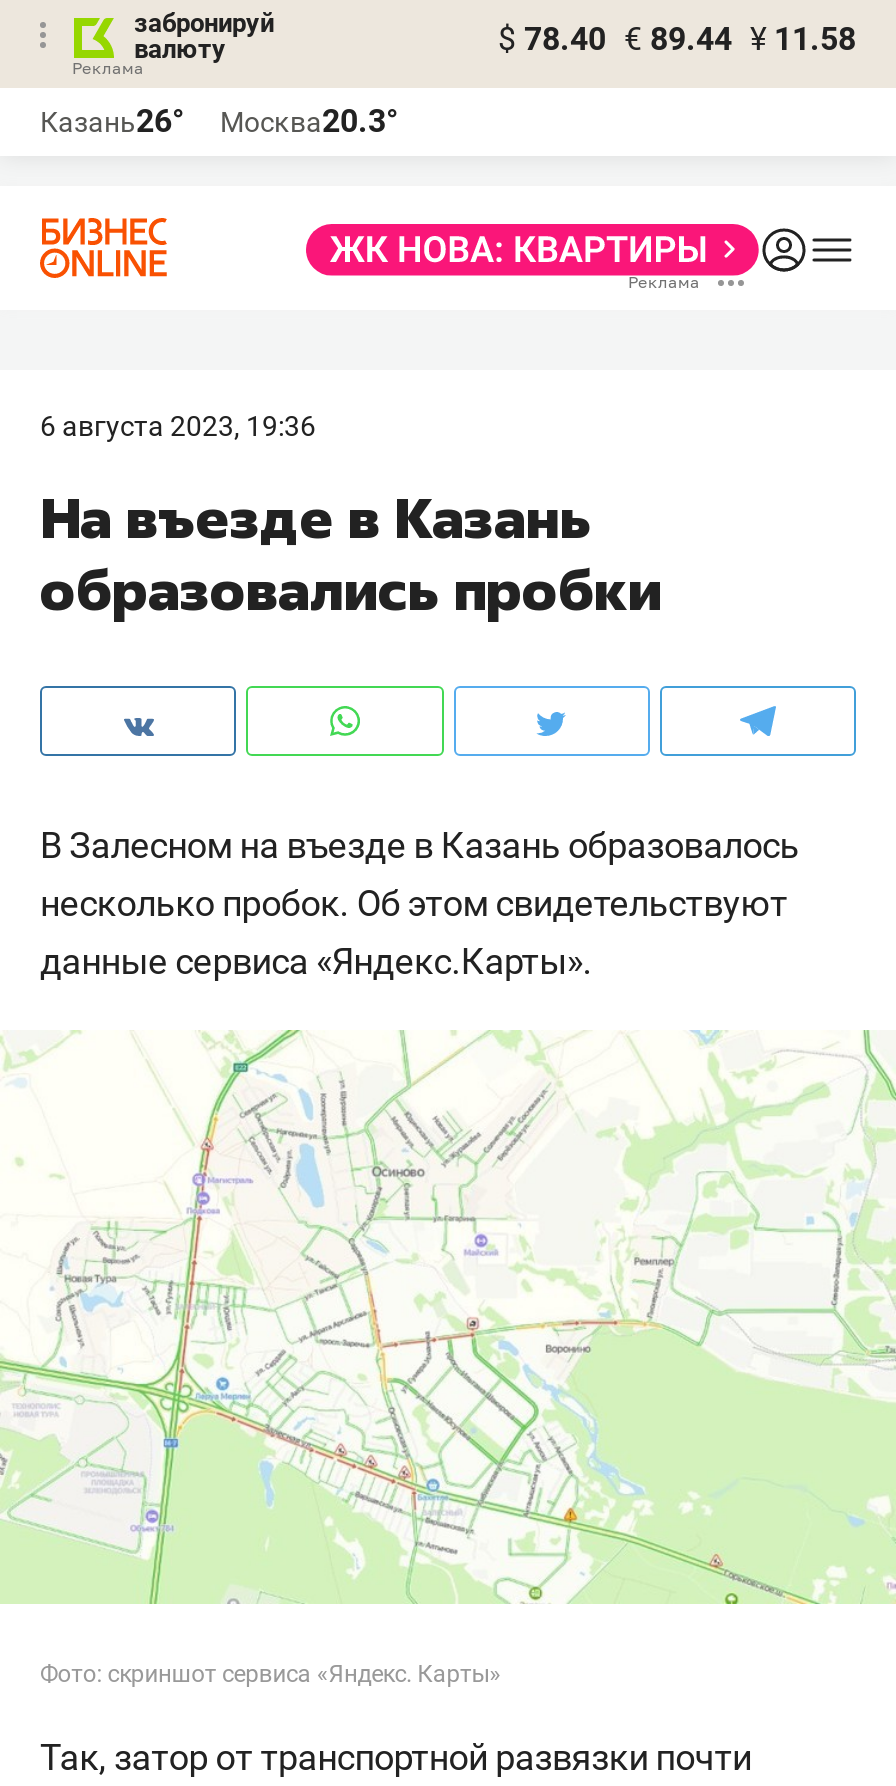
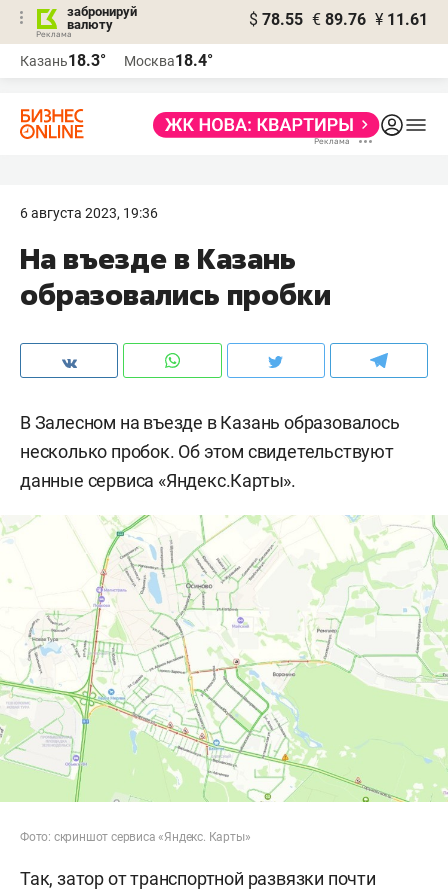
[498,20,856,58] $ 78.40 € 89.44 ¥ 11.58 -> [249,10,428,29] $ 78.55 € 89.76 ¥ 11.61
[40,102,184,140] Казань26° -> [20,51,106,70] Казань18.3°
[220,102,398,140] Москва20.3° -> [124,51,213,70] Москва18.4°

